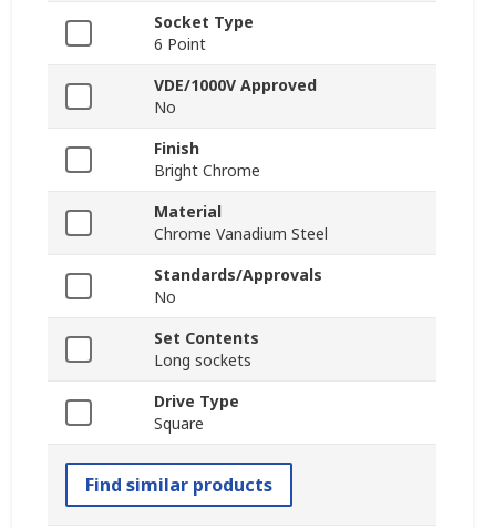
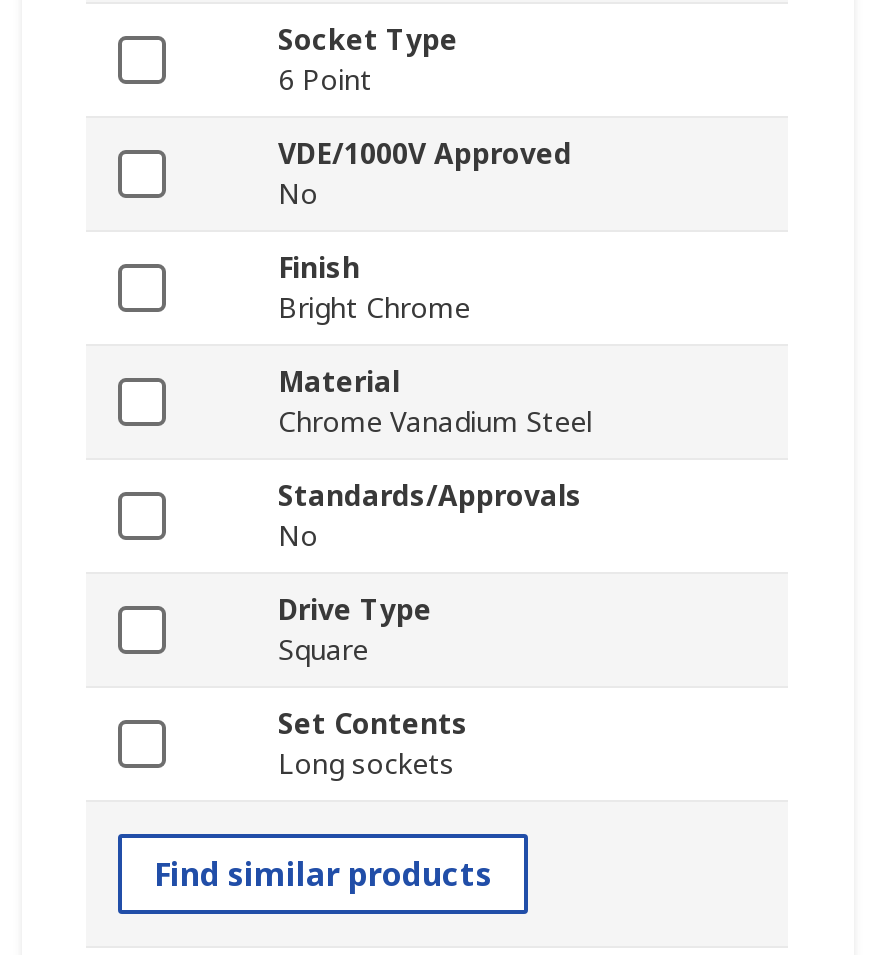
moved [154,328,259,371] -> [278,705,468,783]: Set Contents | Long sockets
moved [154,391,239,434] -> [278,591,432,669]: Drive Type | Square

